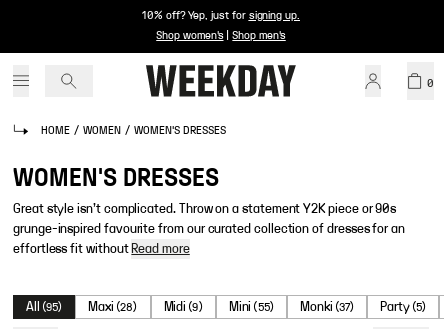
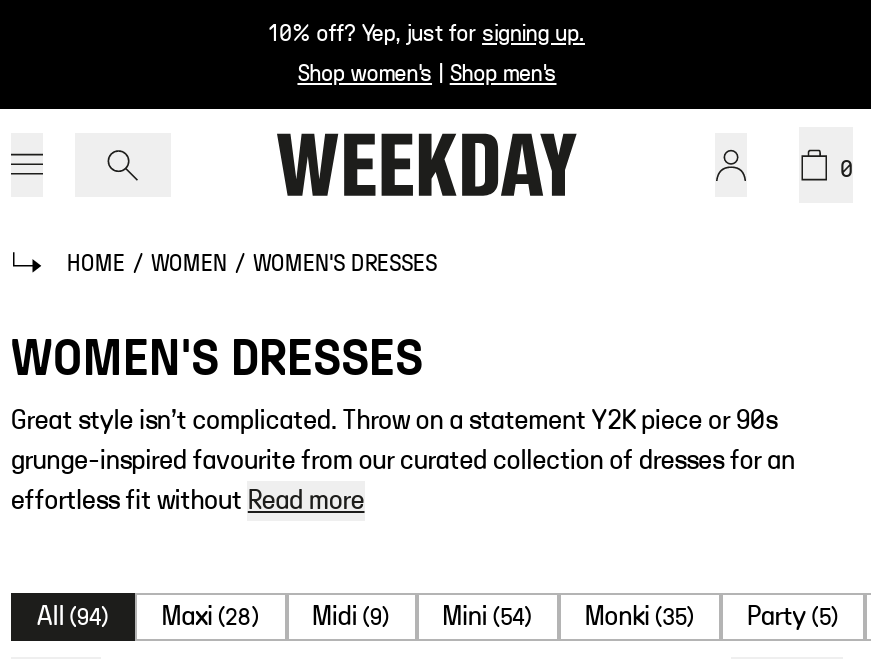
[26,300,62,314] All (95) -> [37,603,110,631] All (94)
[229,300,274,314] Mini (55) -> [442,603,533,631] Mini (54)
[300,300,354,314] Monki (37) -> [585,603,695,631] Monki (35)

